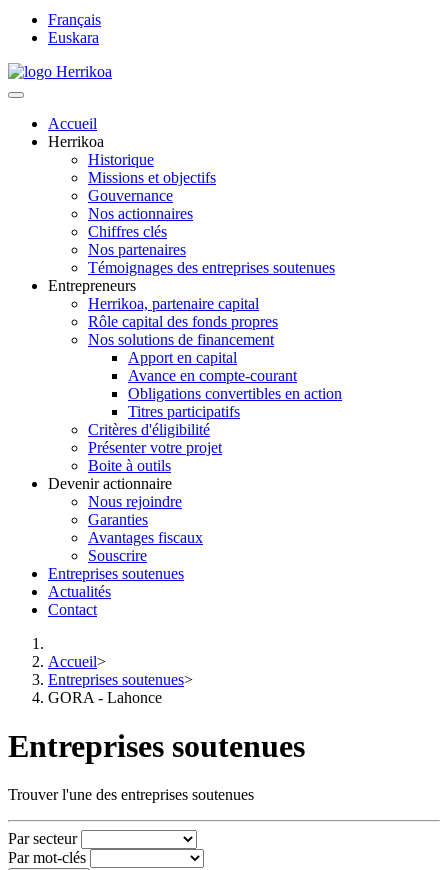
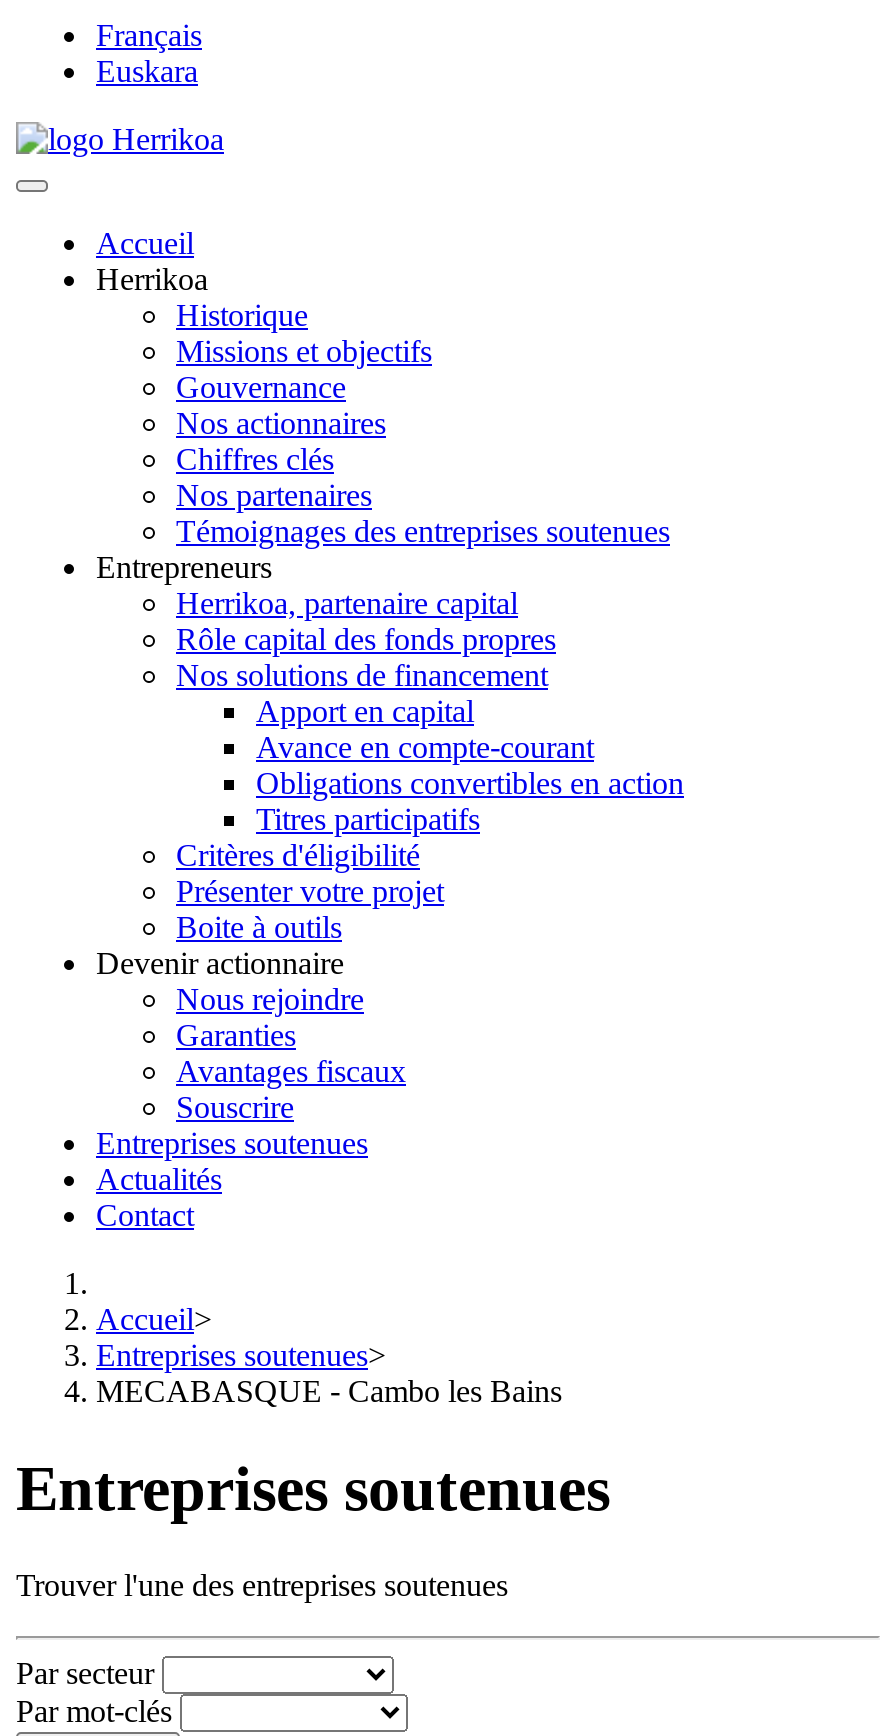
[48,688,162,705] GORA - Lahonce -> [96,1373,562,1407] MECABASQUE - Cambo les Bains

